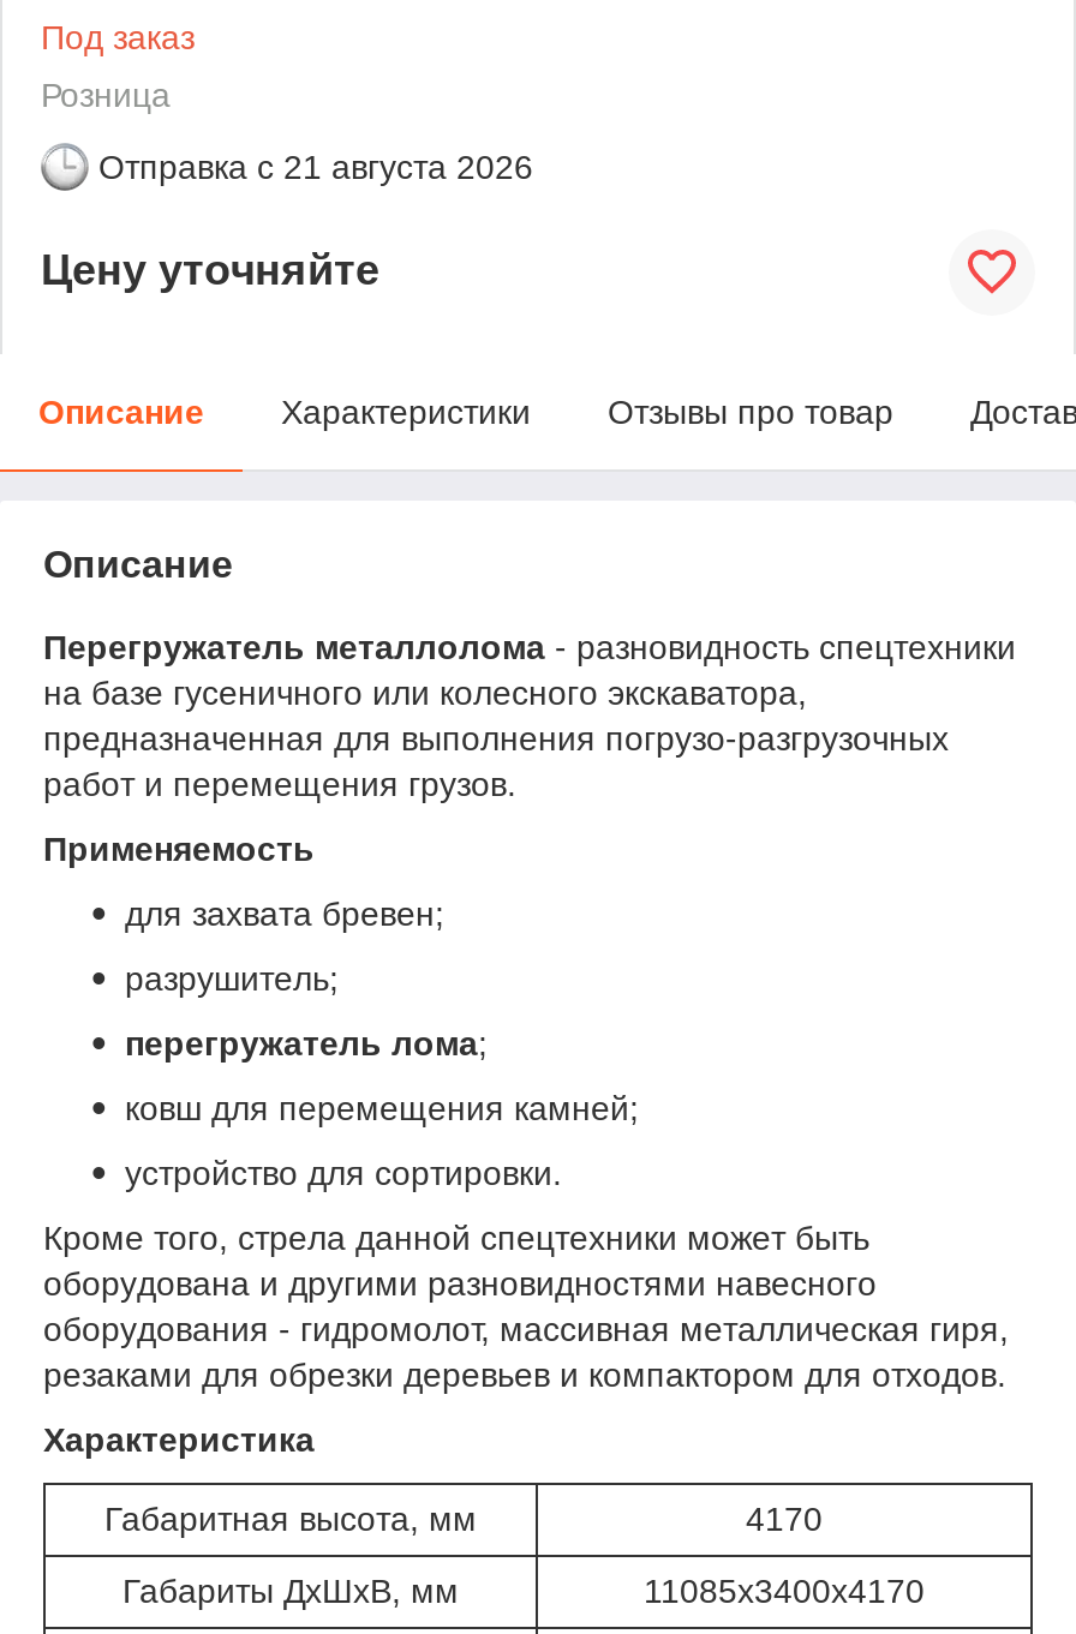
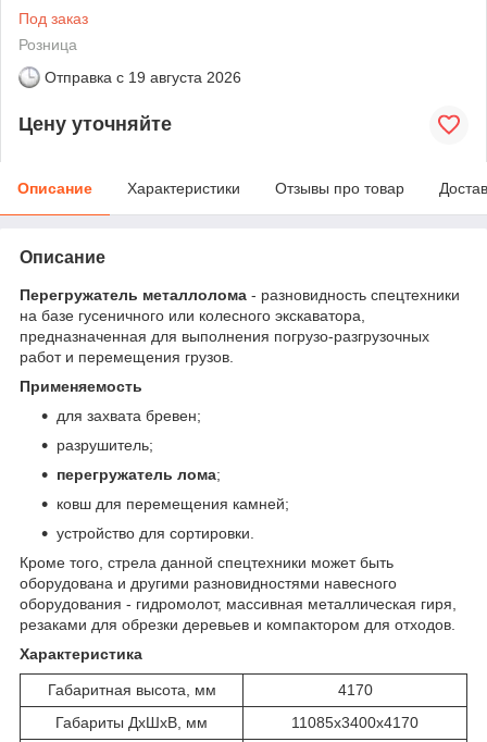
[98,147,533,186] Отправка с 21 августа 2026 -> [45,68,241,86] Отправка с 19 августа 2026

